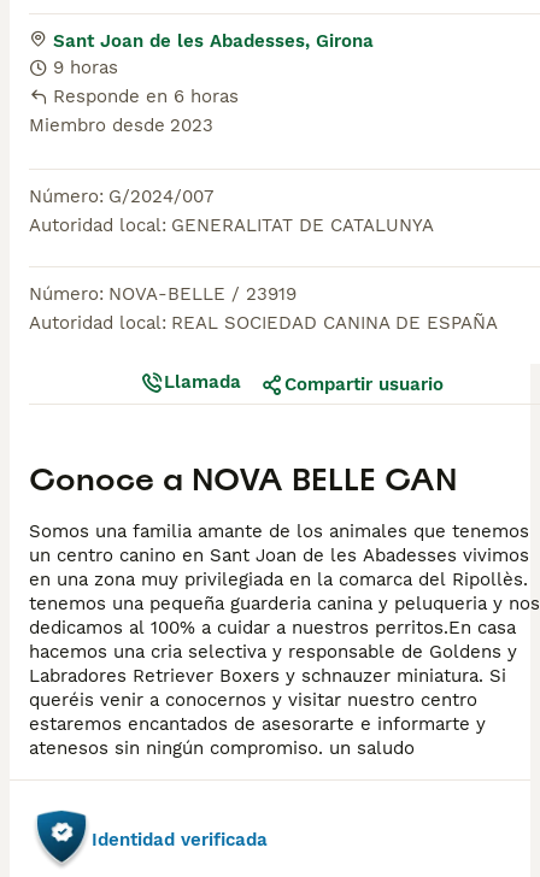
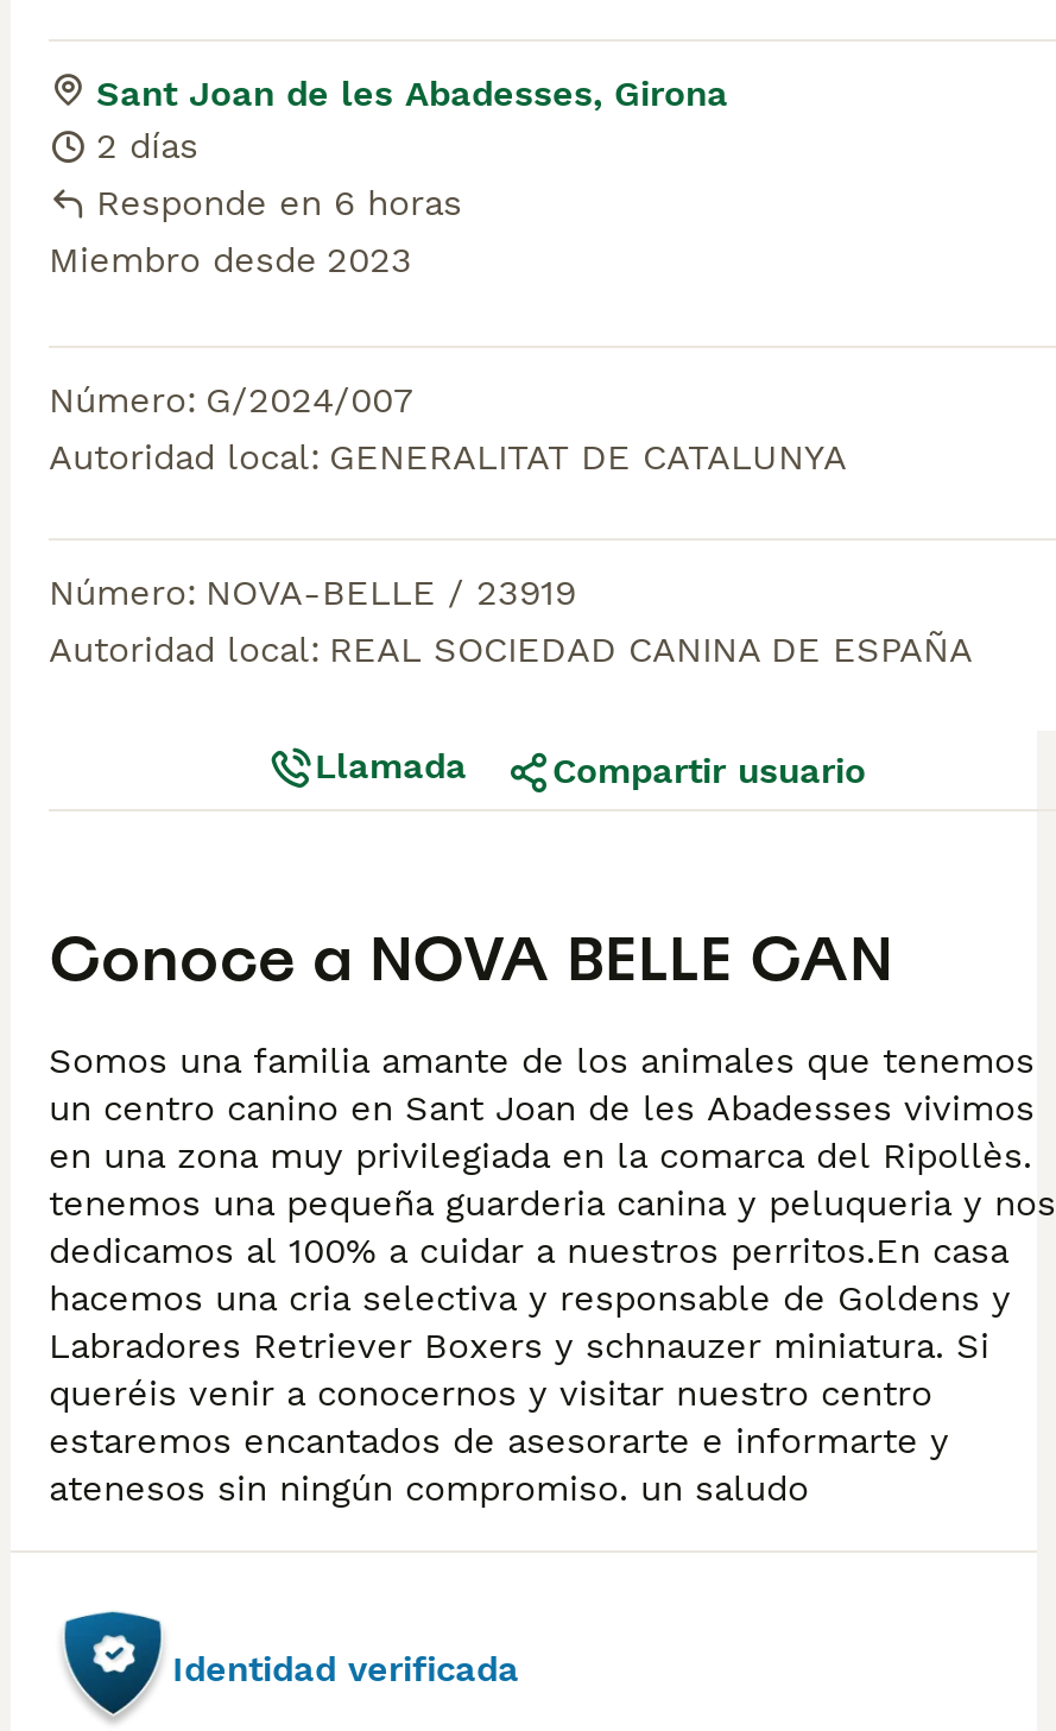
[53,57,118,79] 9 horas -> [96,125,198,168] 2 días

